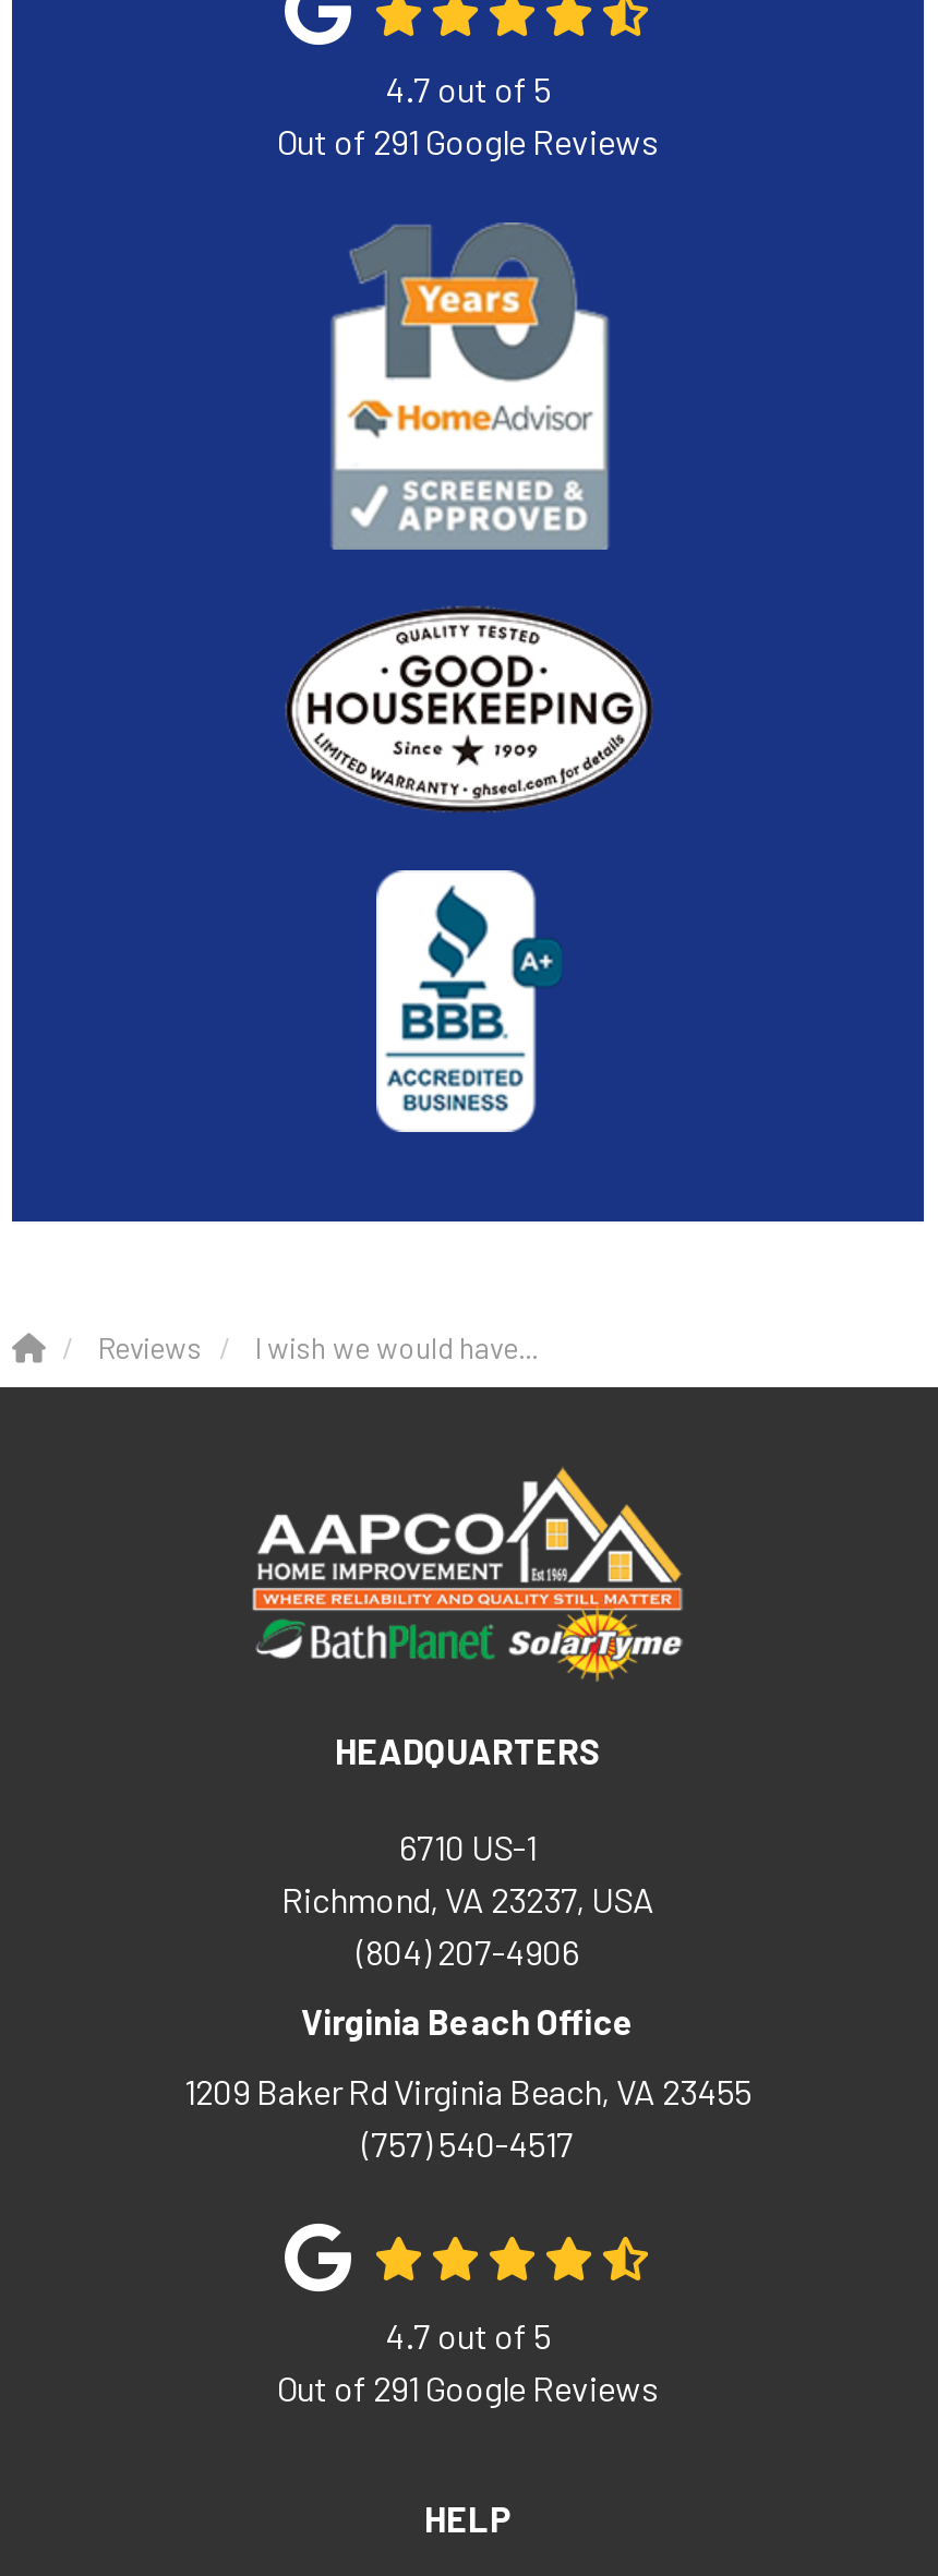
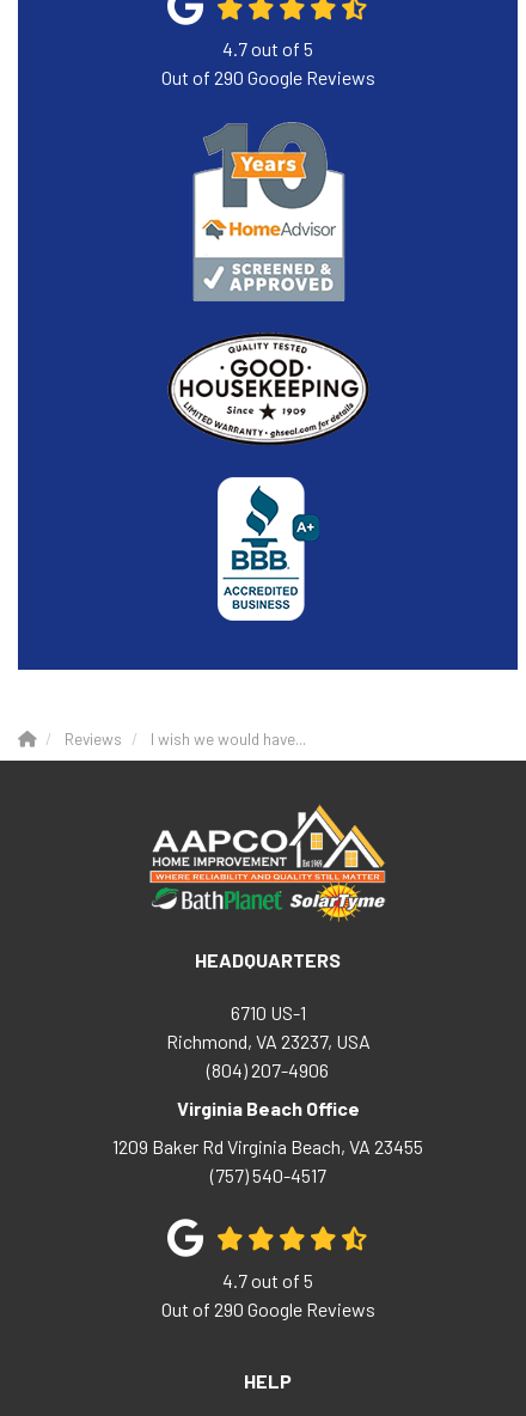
[277,120,659,161] Out of 291 Google Reviews -> [161,66,375,89] Out of 290 Google Reviews
[277,2366,659,2407] Out of 291 Google Reviews -> [161,1297,375,1320] Out of 290 Google Reviews

